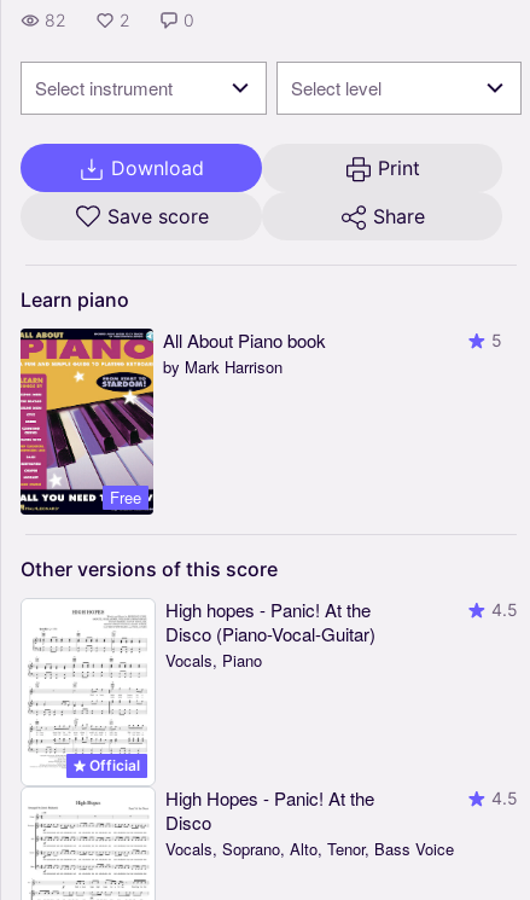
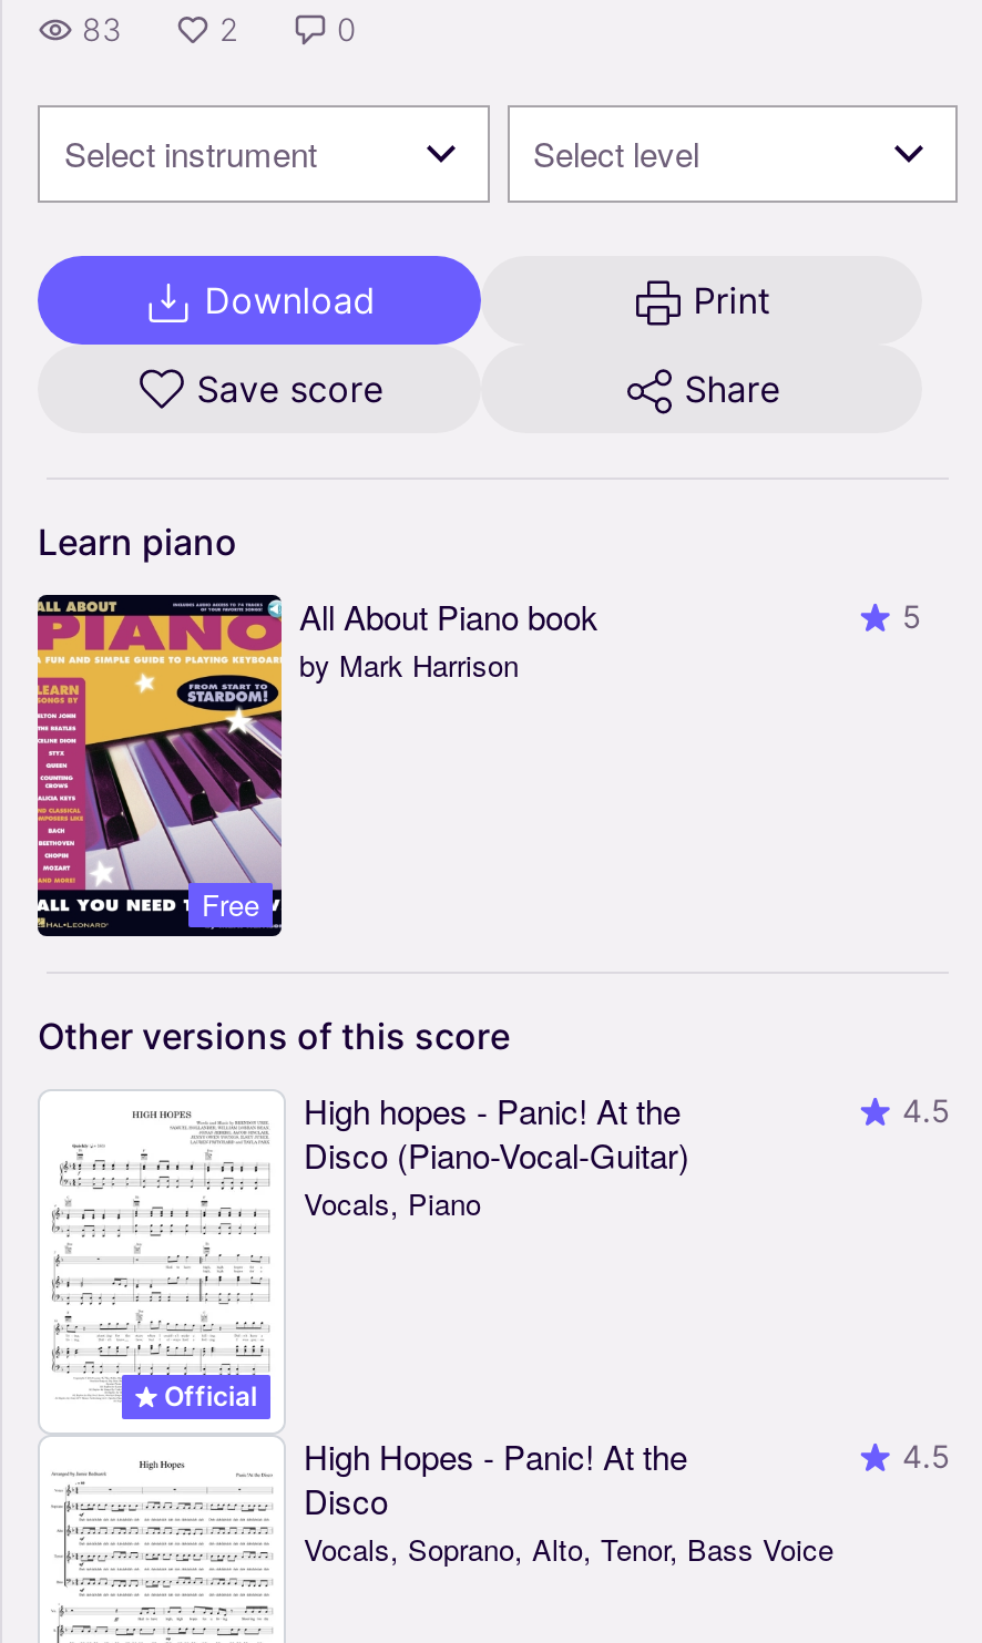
[45,10,66,31] 82 -> [82,11,122,48] 83

